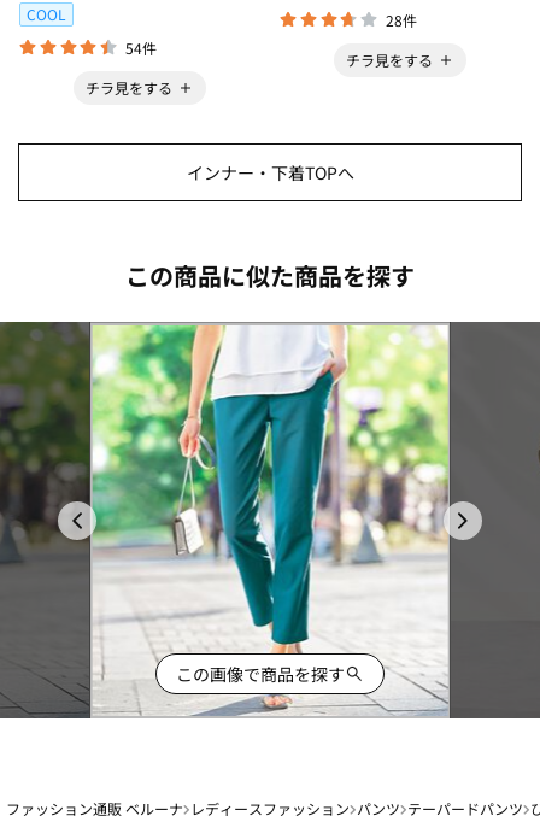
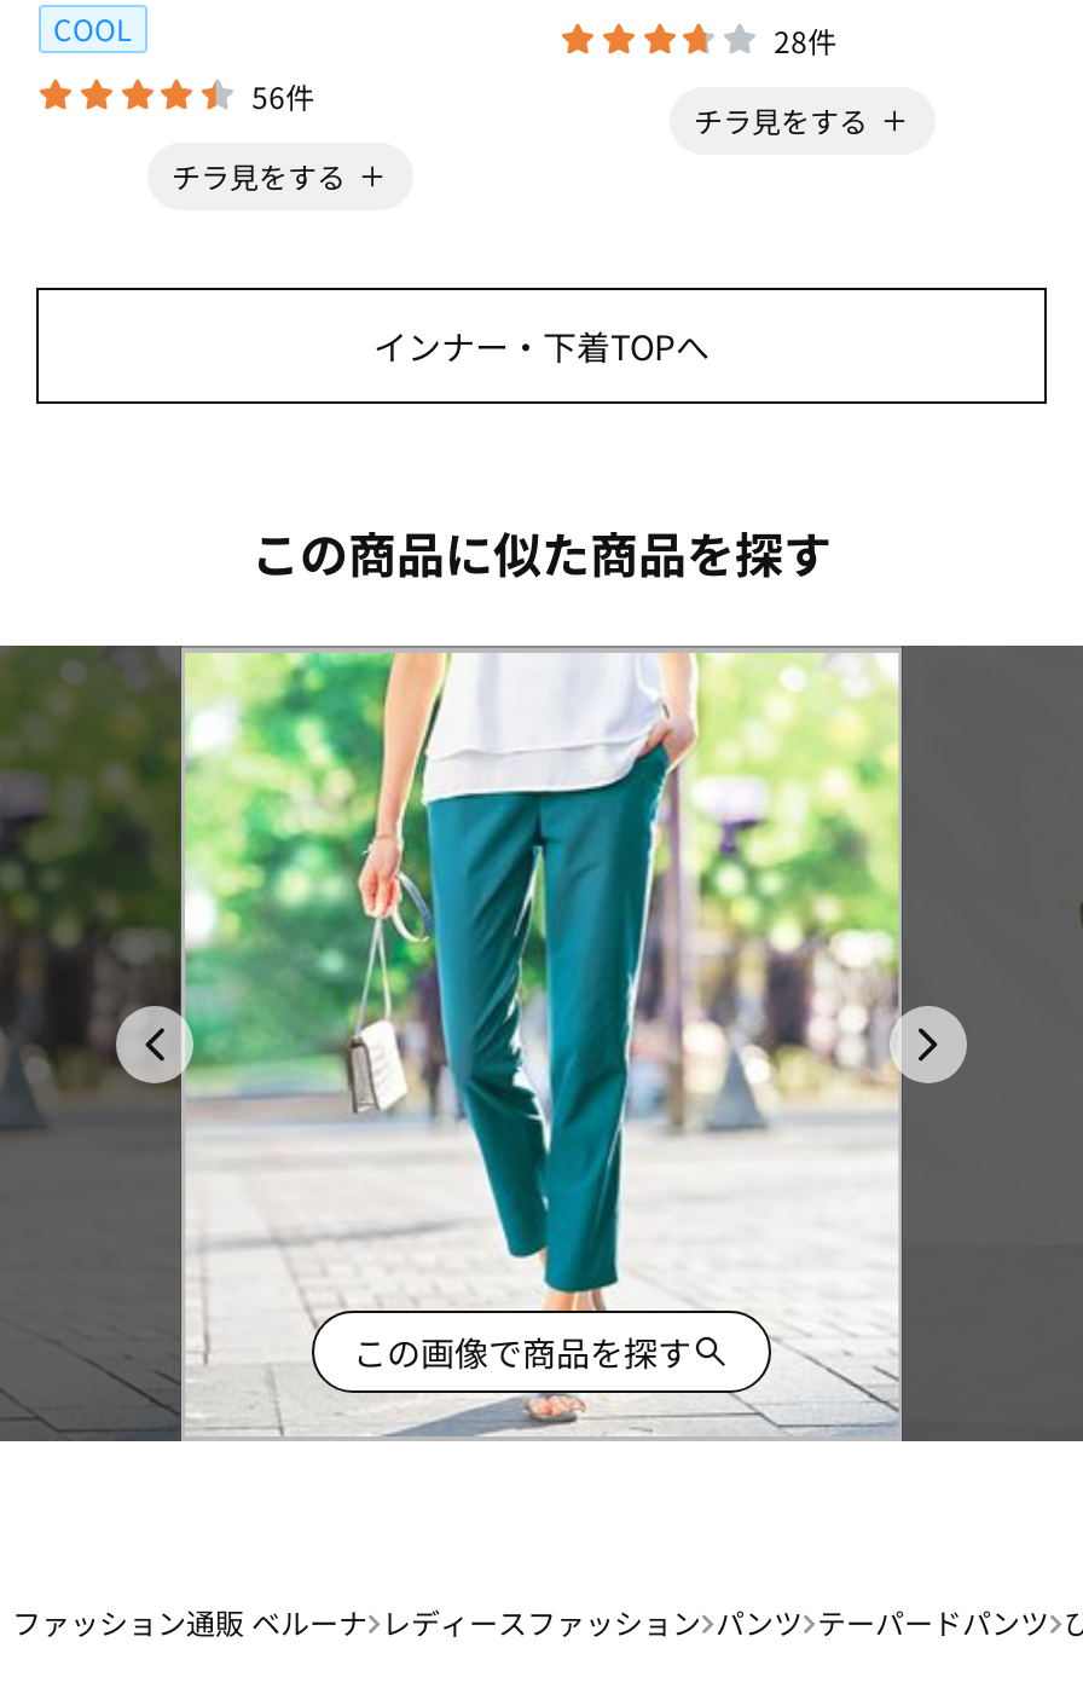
[125,38,157,58] 54件 -> [252,76,315,117] 56件

